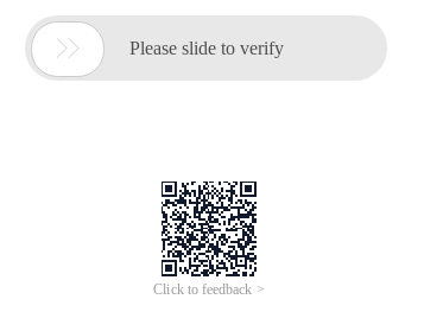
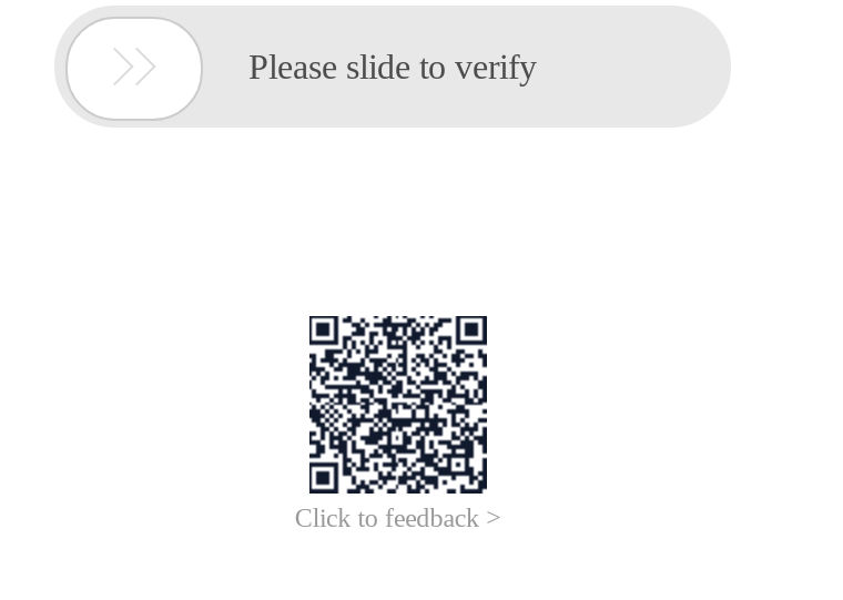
[160,180,258,278] [image] -> [307,316,489,496] [image]

